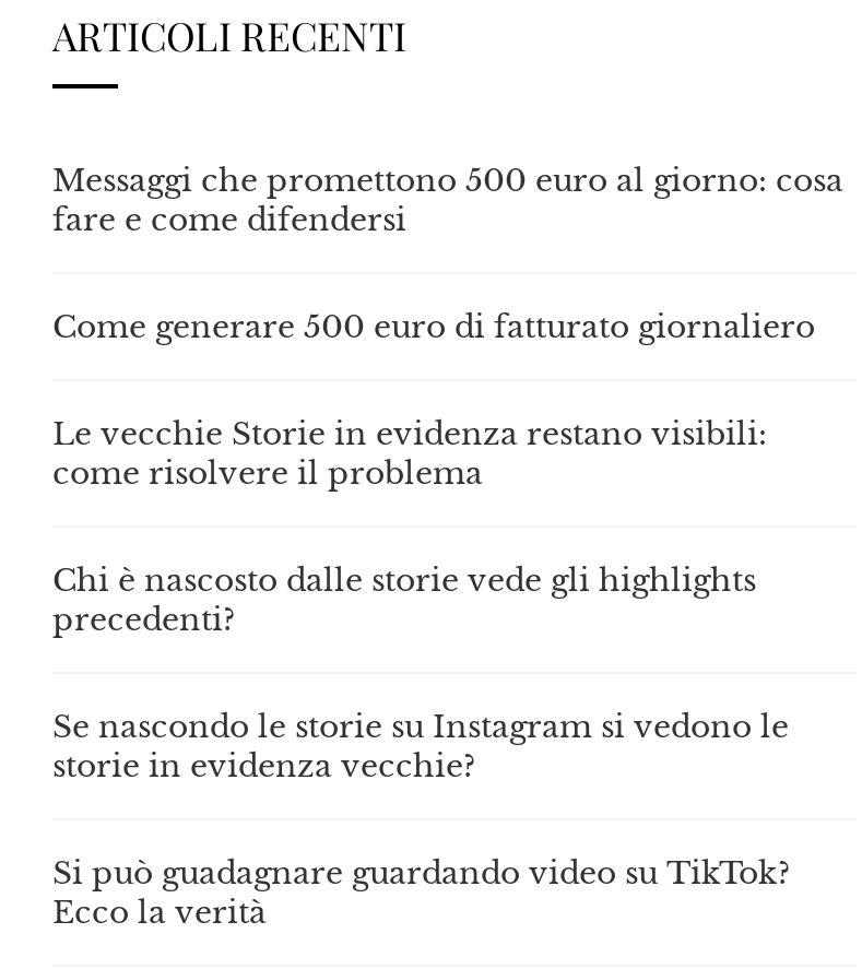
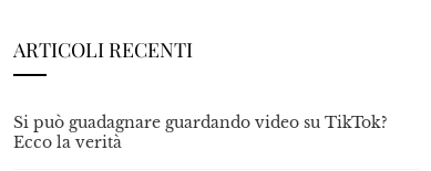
[52,161,843,786] Messaggi che promettono 500 euro al giorno: cosa | fare e come difendersi | Come generare 500 euro di fatturato giornaliero | Le vecchie Storie in evidenza restano visibili: | come risolvere il problema | Chi è nascosto dalle storie vede gli highlights | precedenti? | Se nascondo le storie su Instagram si vedono le | storie in evidenza vecchie? -> none

